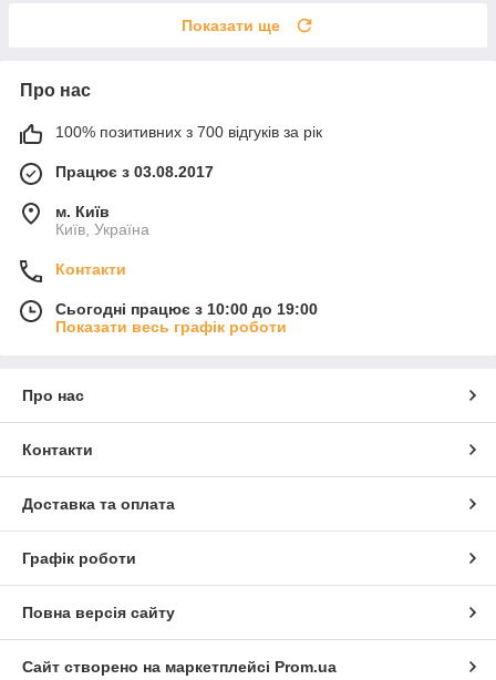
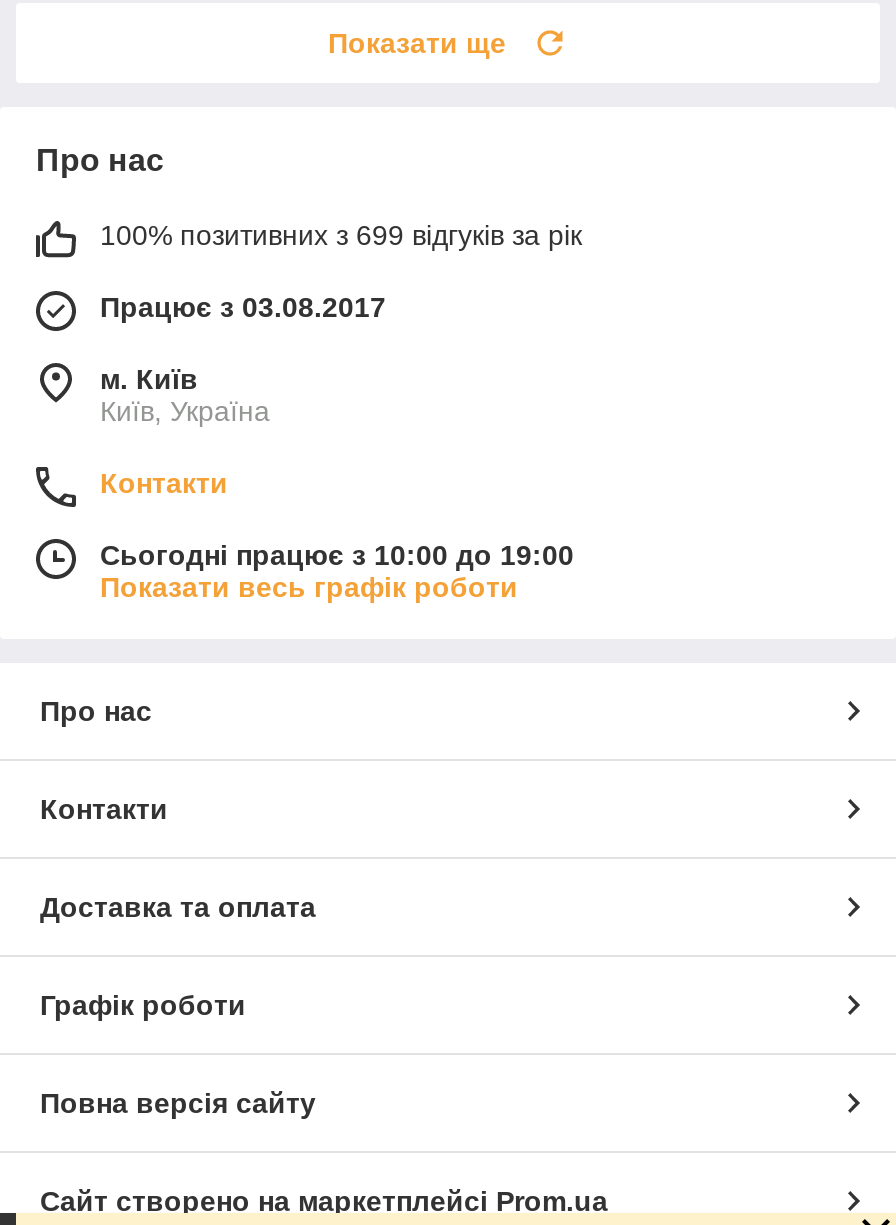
[55,123,322,141] 100% позитивних з 700 відгуків за рік -> [100,220,582,252] 100% позитивних з 699 відгуків за рік

